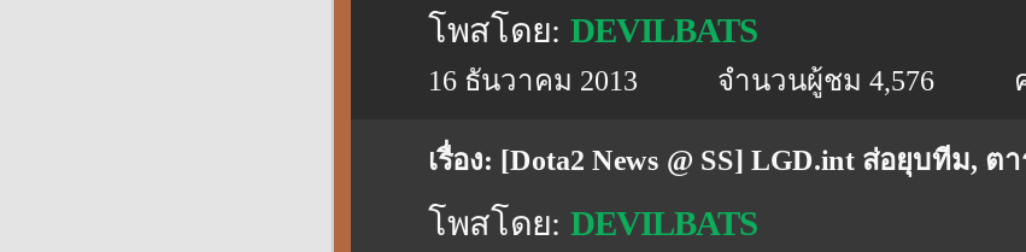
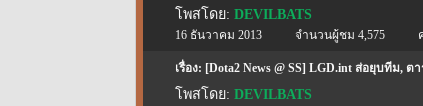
[717,64,934,98] จำนวนผู้ชม 4,576 -> [295,28,385,42] จำนวนผู้ชม 4,575

